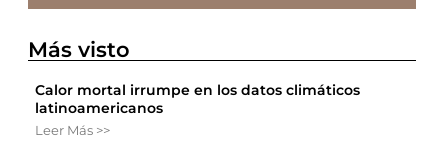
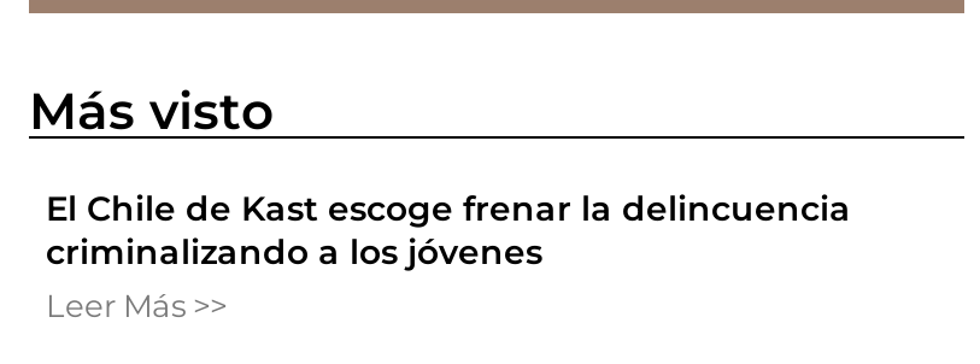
[35,81,360,117] Calor mortal irrumpe en los datos climáticos | latinoamericanos -> [46,188,851,275] El Chile de Kast escoge frenar la delincuencia | criminalizando a los jóvenes

